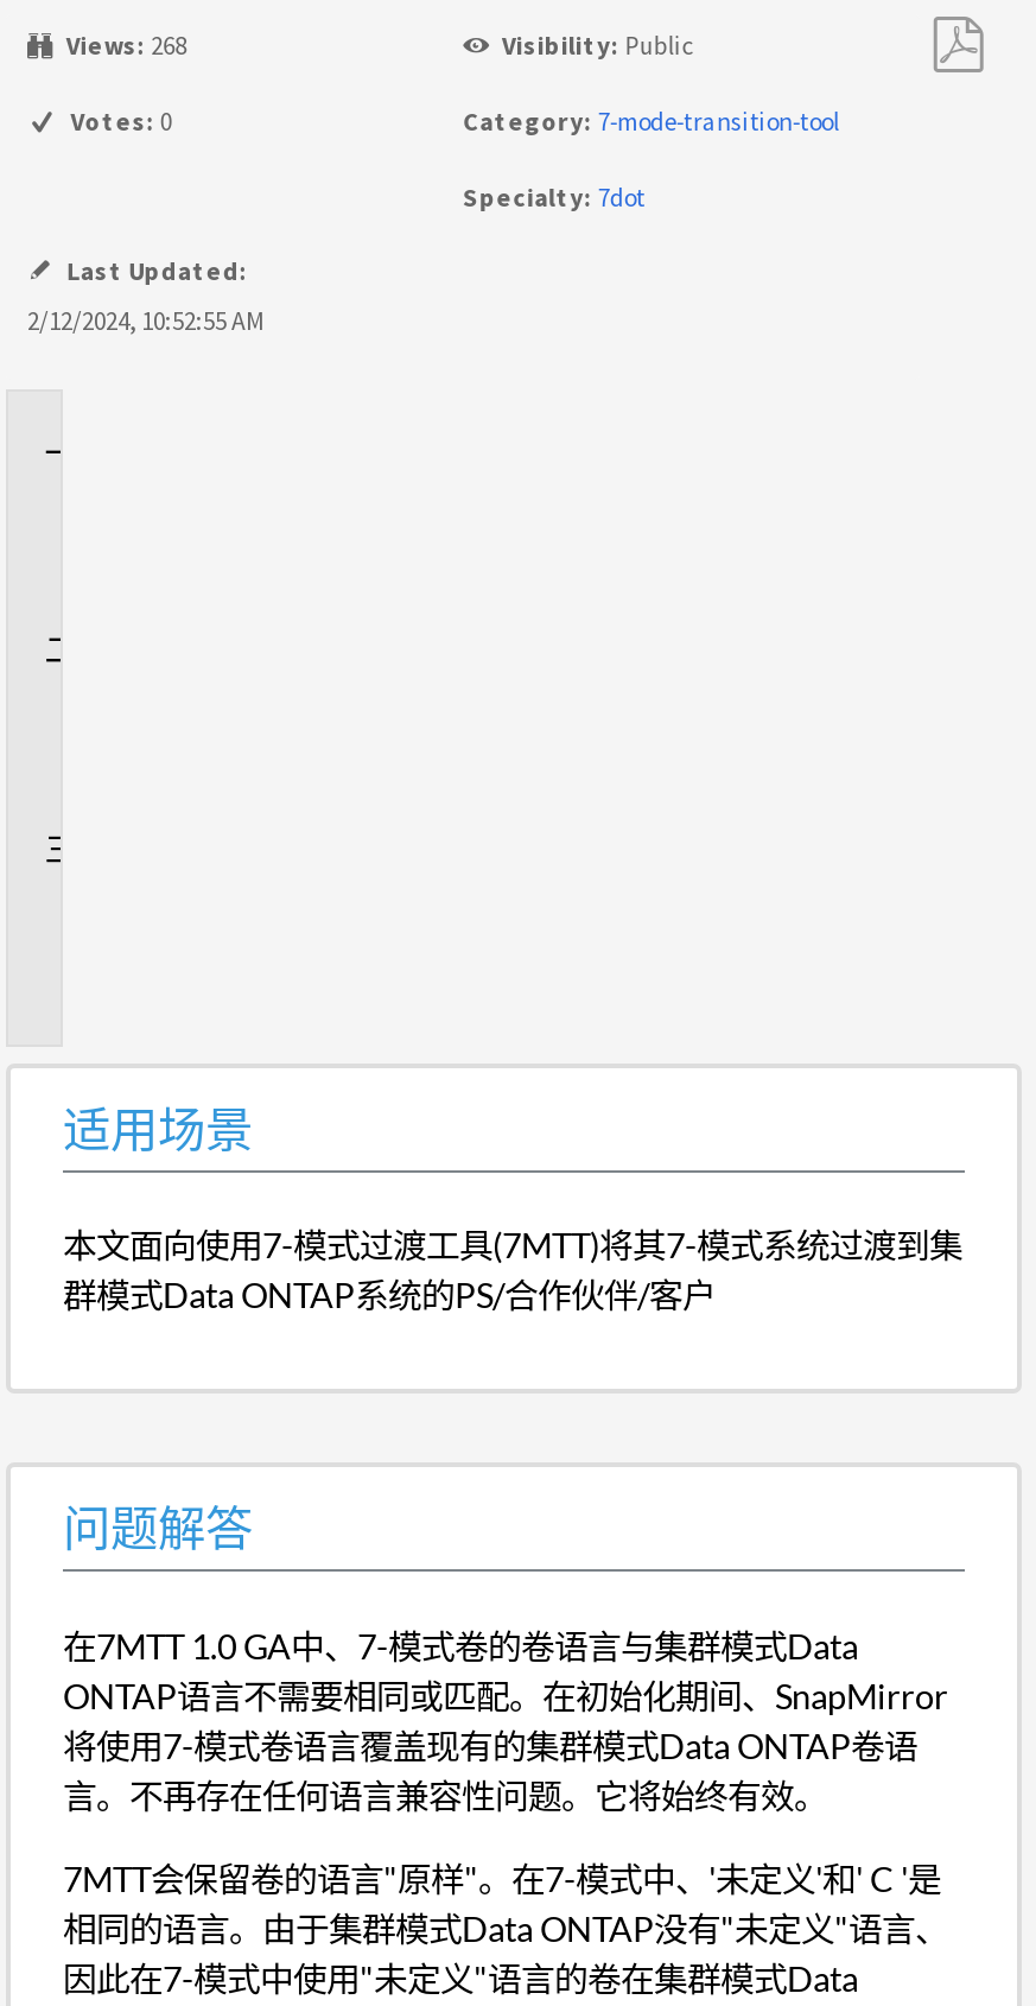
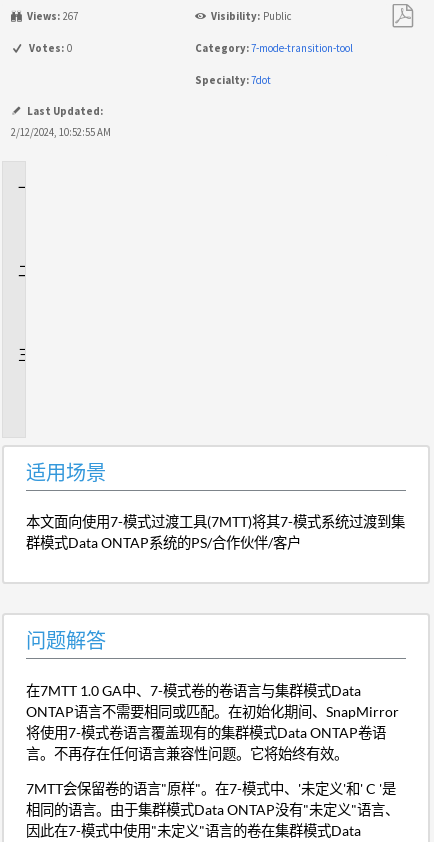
[66,28,187,62] Views: 268 -> [27,9,78,23] Views: 267

